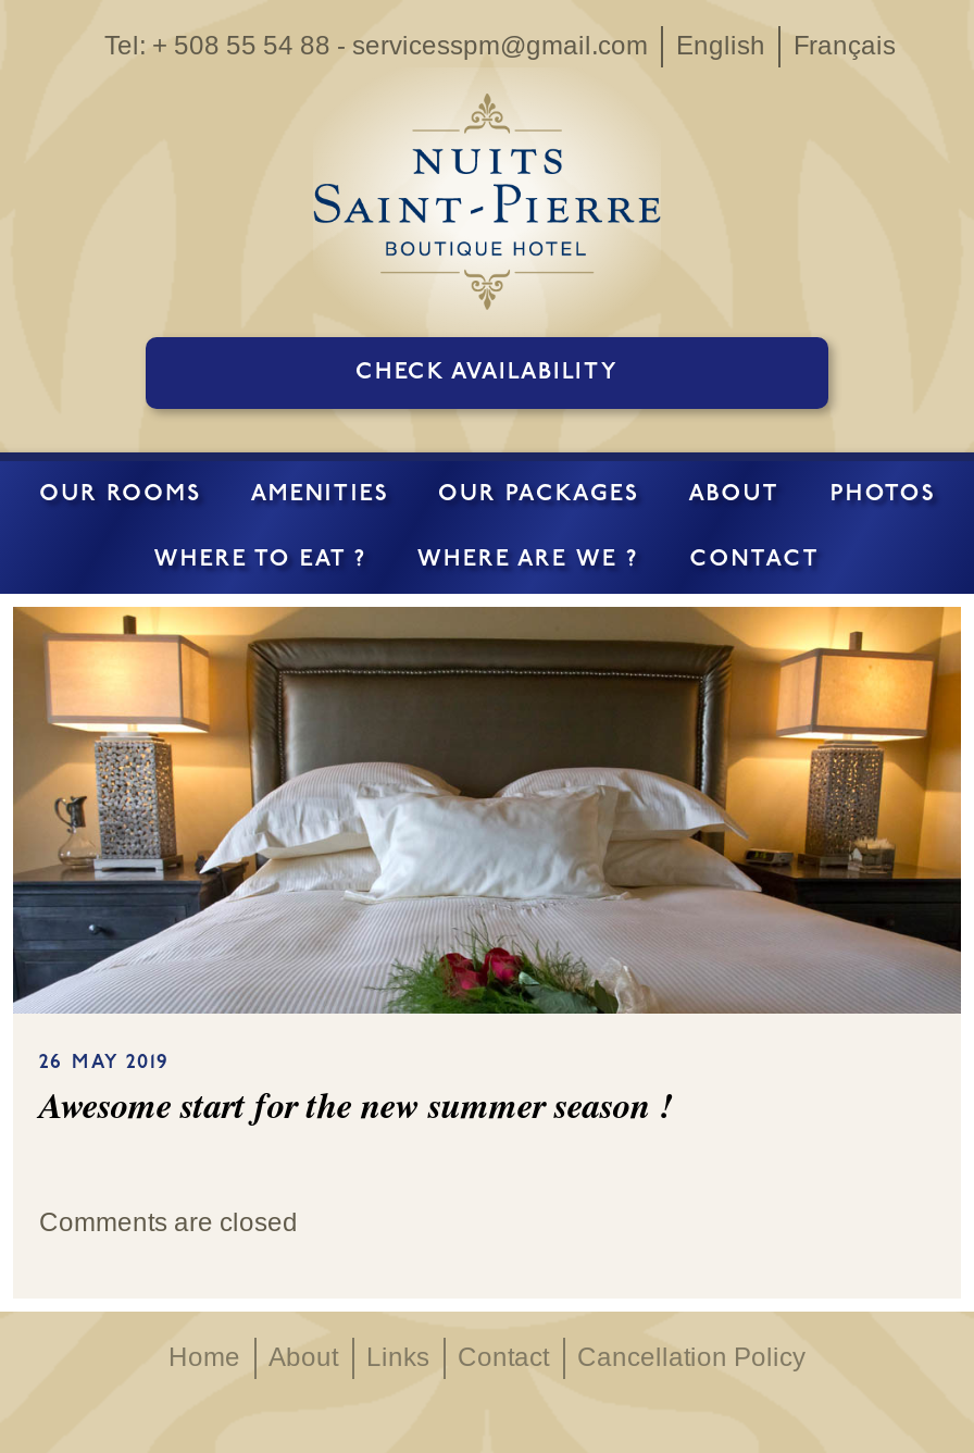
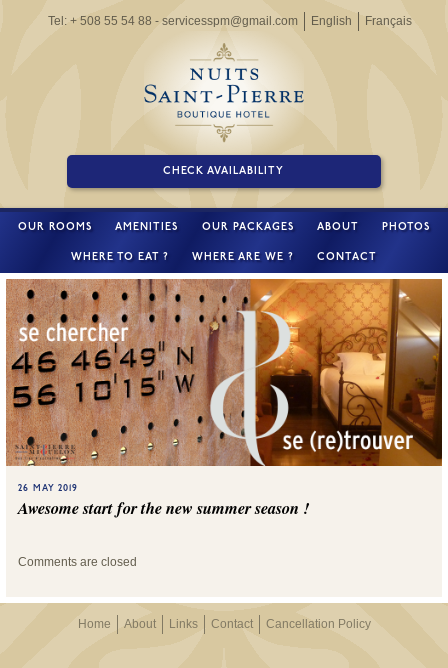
[11,605,963,1016] [image] -> [5,278,443,467] [image]

